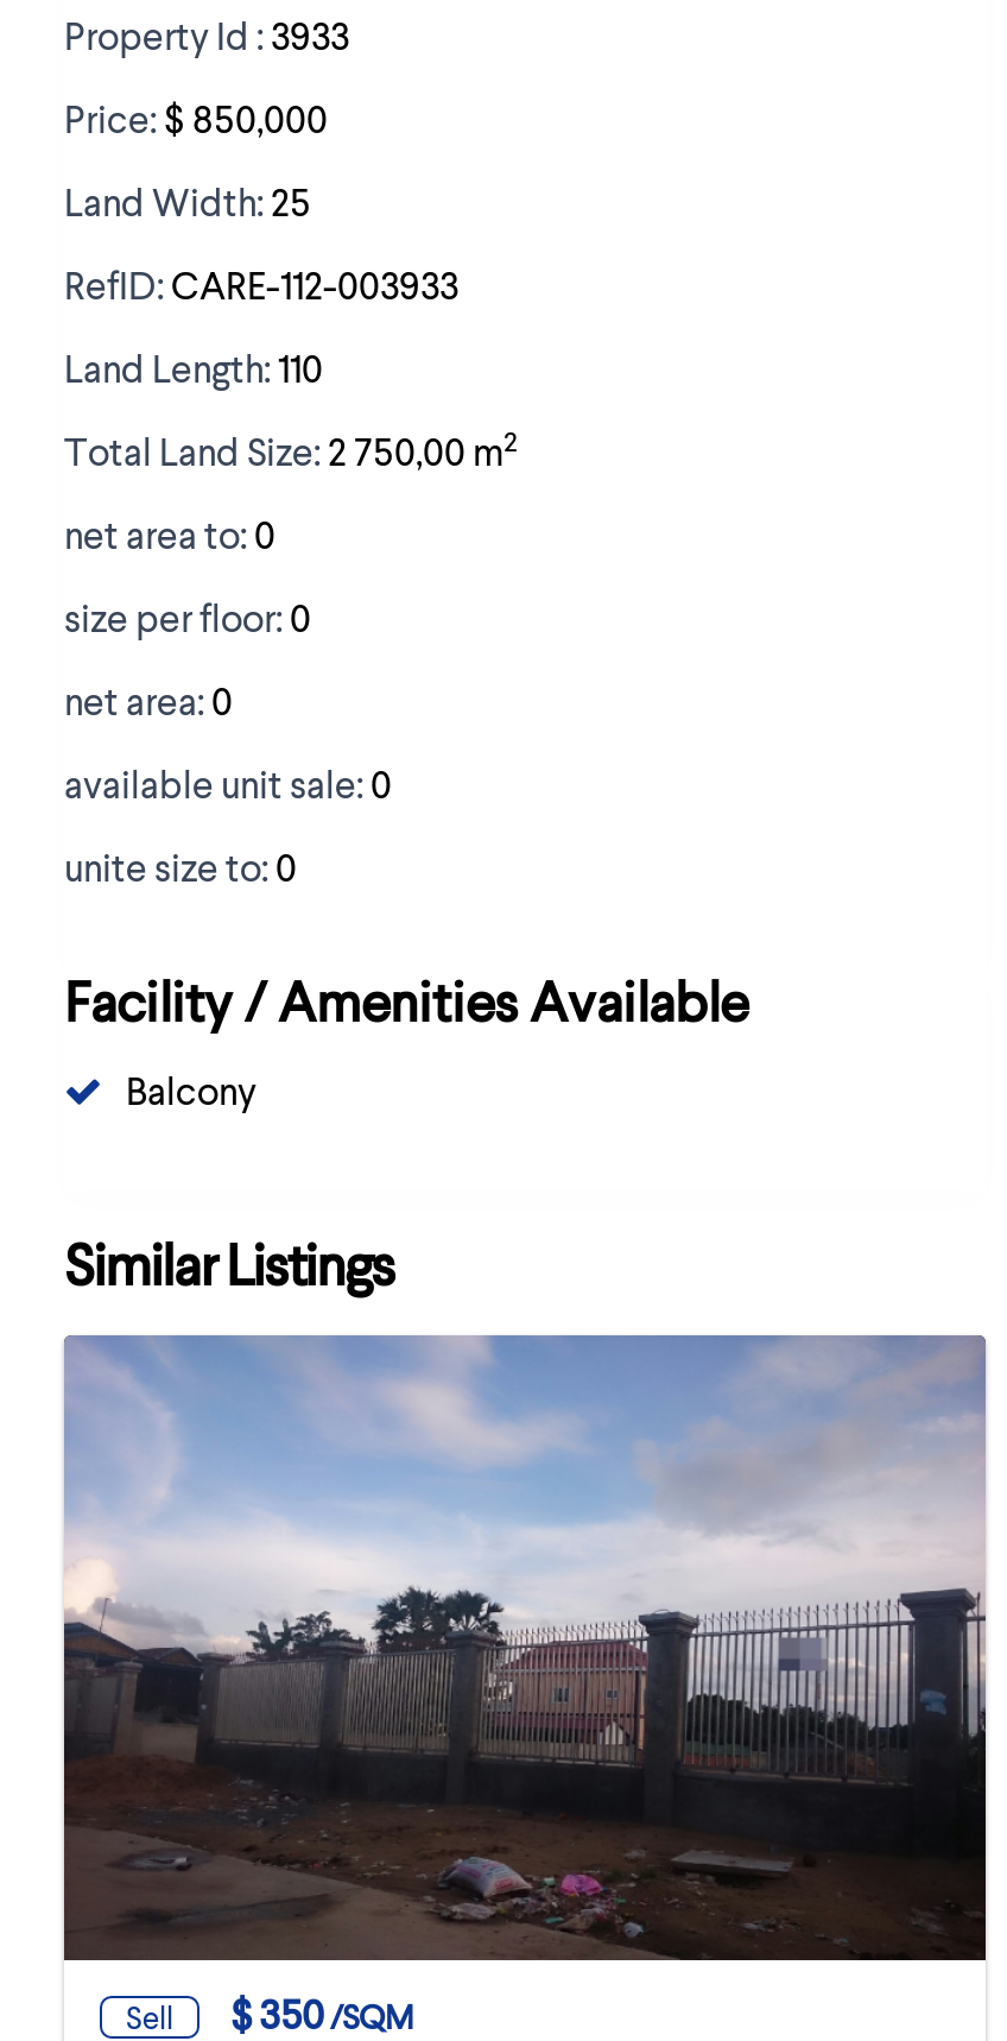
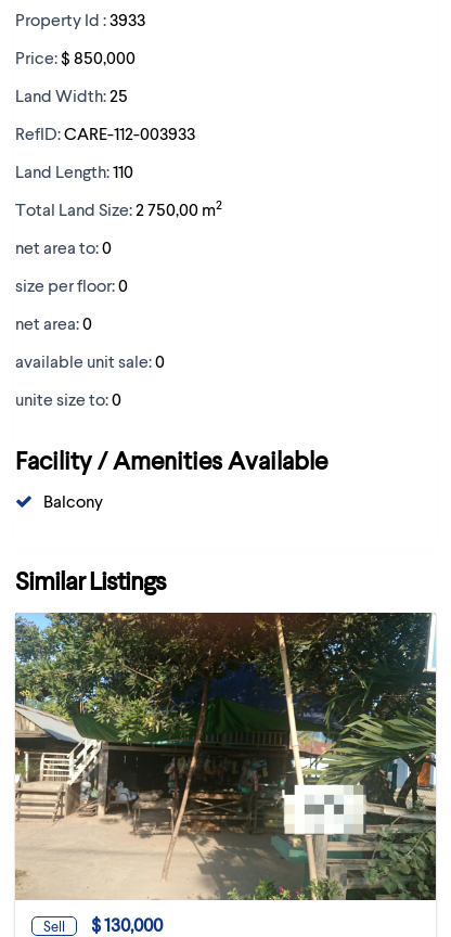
[62,1333,988,2038] [image] | Sell $ 350/SQM -> [14,612,437,936] [image] | Sell $ 130,000

